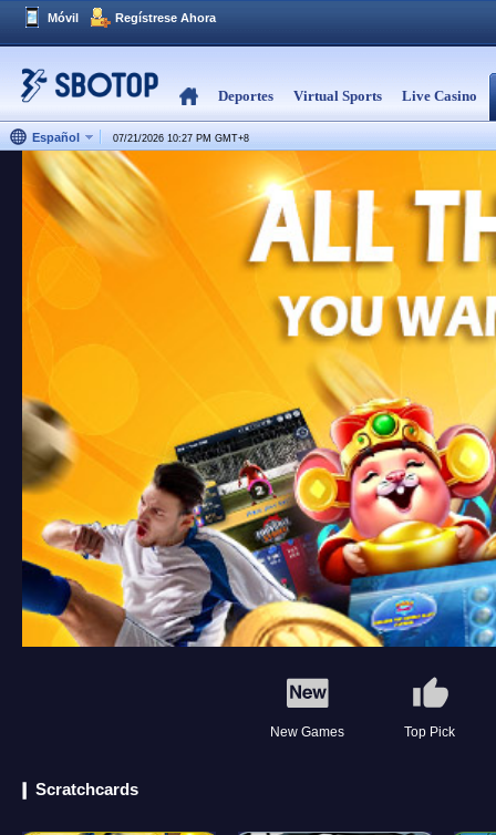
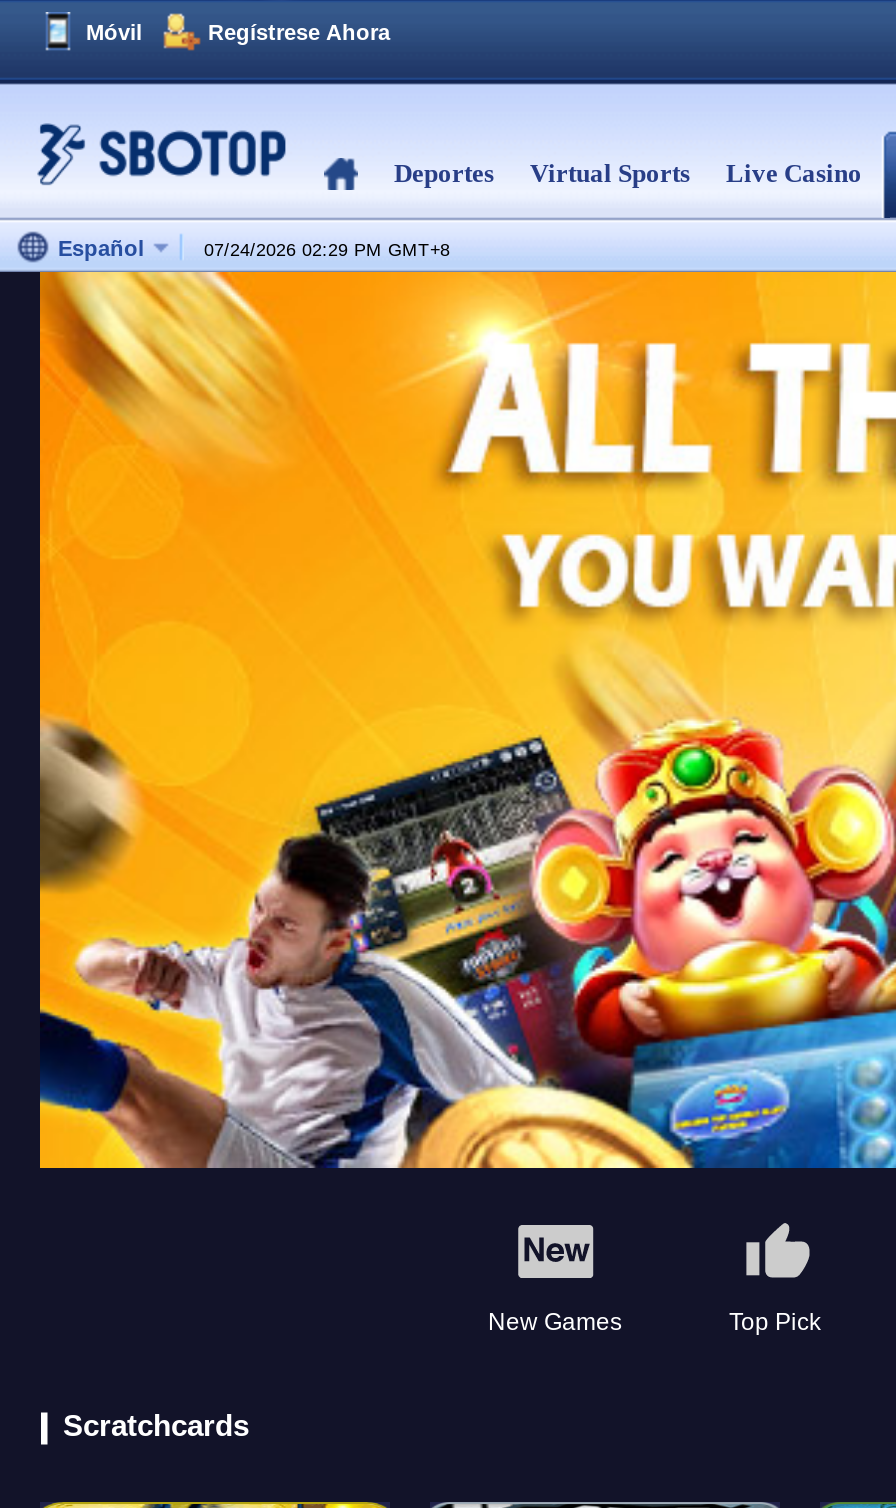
[113,133,249,144] 07/21/2026 10:27 PM GMT+8 -> [204,240,450,260] 07/24/2026 02:29 PM GMT+8

